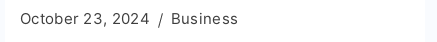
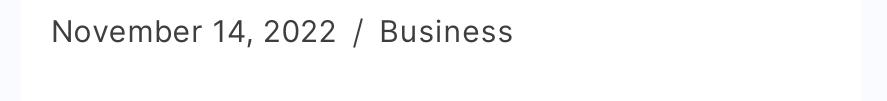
[20,9,238,28] October 23, 2024 Business -> [51,11,514,49] November 14, 2022 Business

